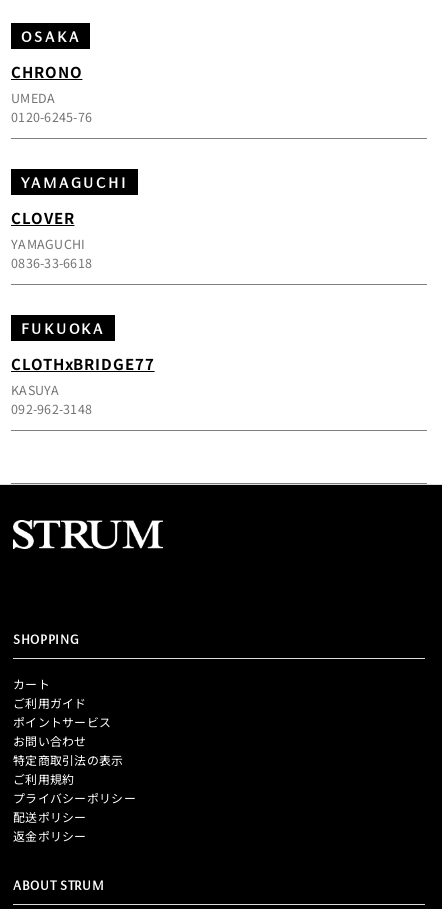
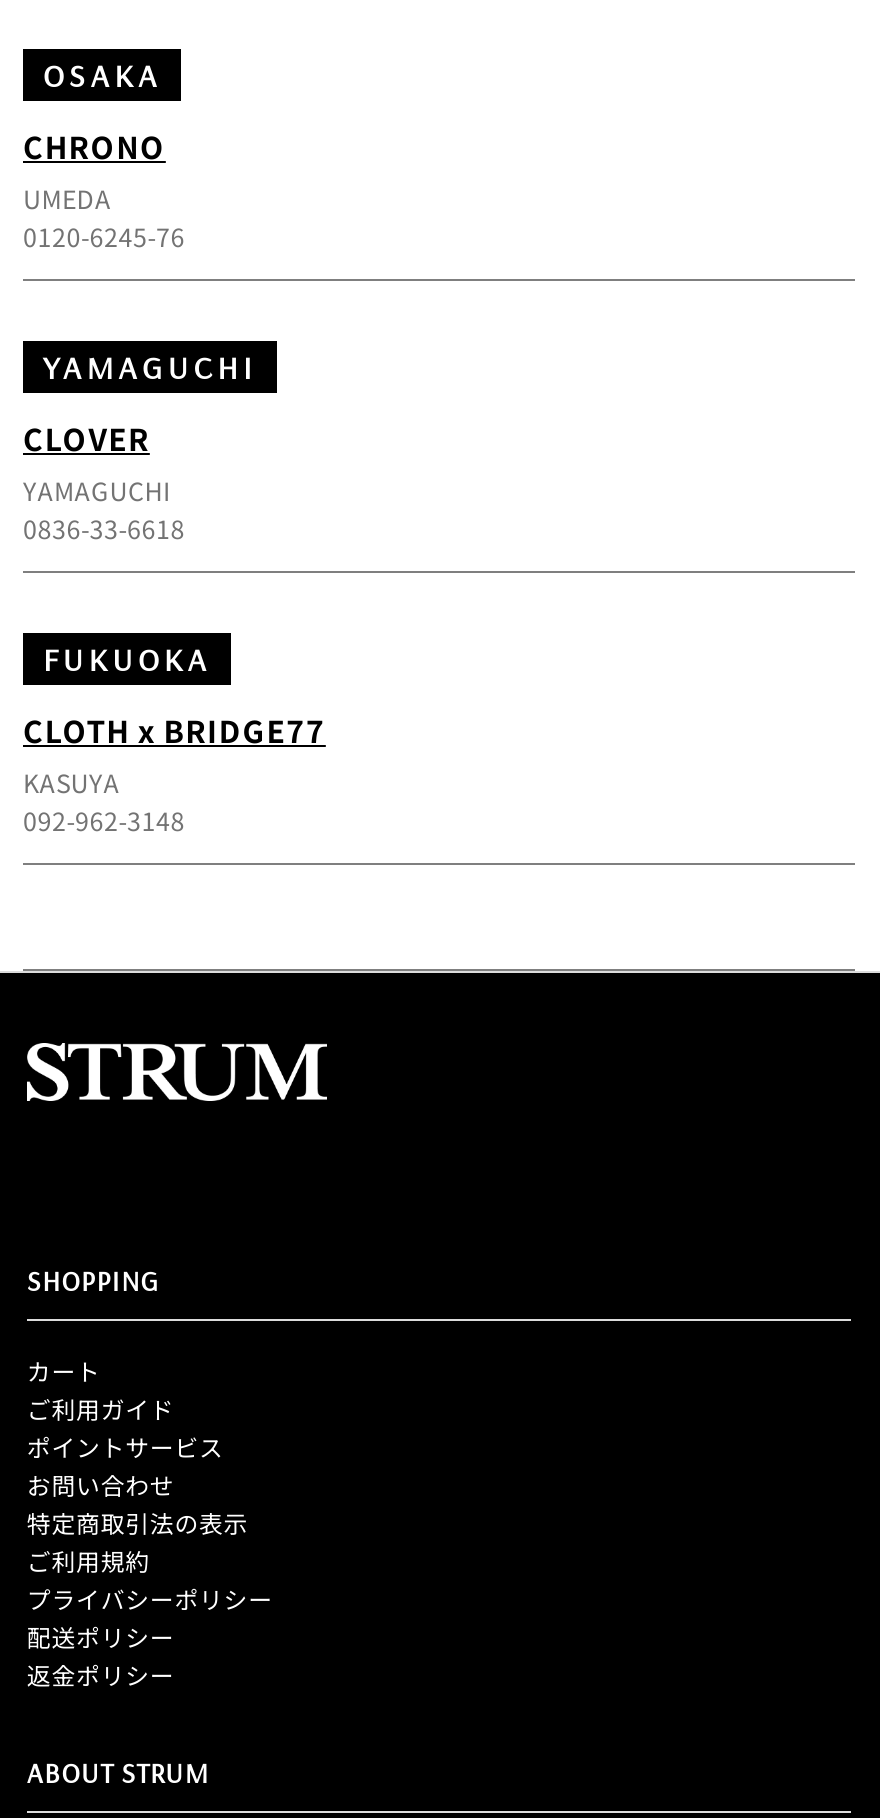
[11,353,155,374] CLOTHxBRIDGE77 -> [23,709,326,751] CLOTH x BRIDGE77

